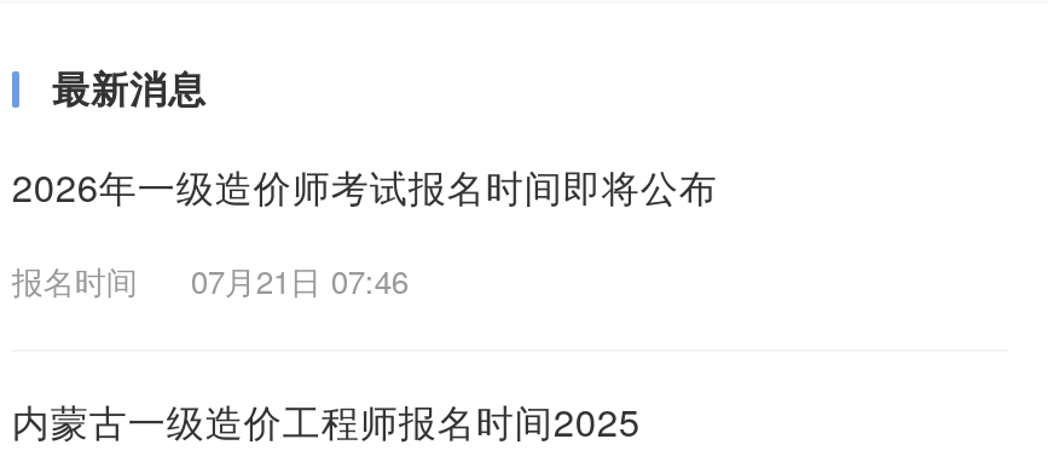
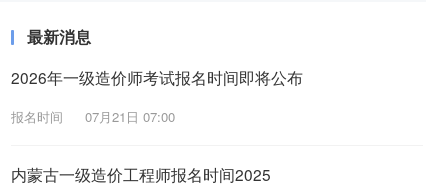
[12,257,408,303] 报名时间 07月21日 07:46 -> [11,107,175,126] 报名时间 07月21日 07:00

